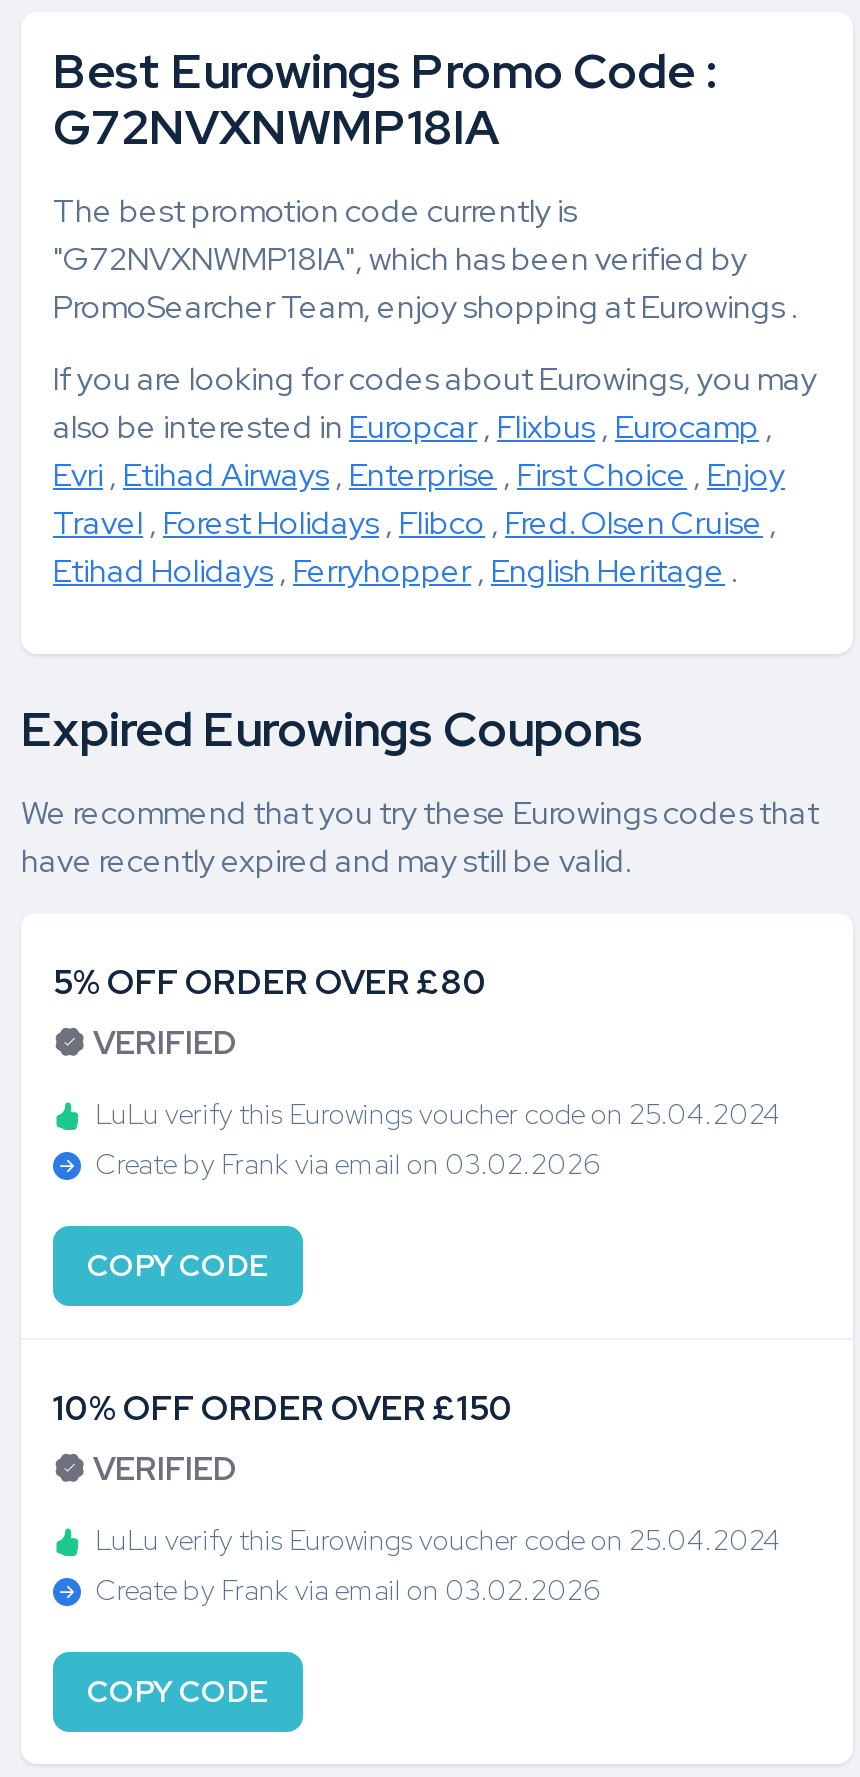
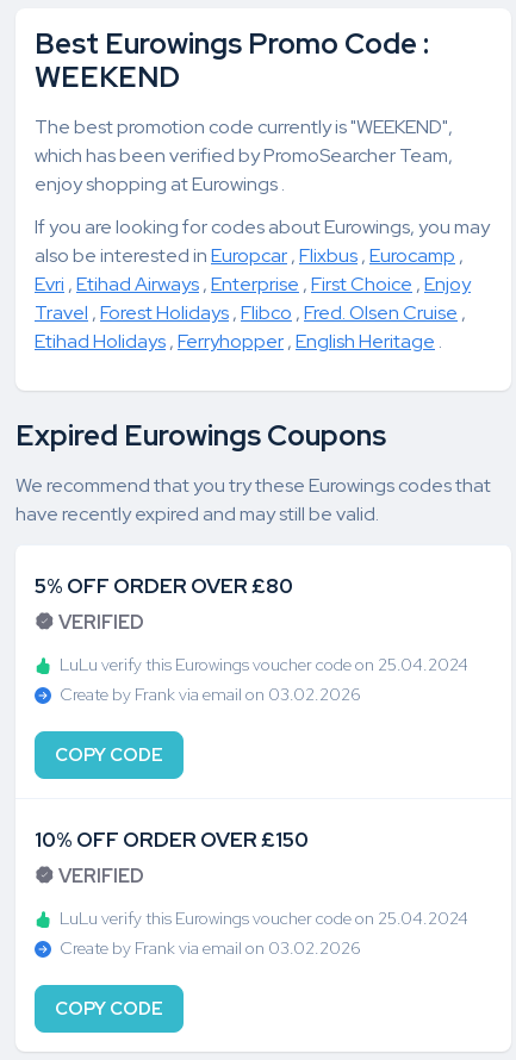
[53,95,499,157] G72NVXNWMP18IA -> [35,58,180,95] WEEKEND
[53,189,797,327] The best promotion code currently is | "G72NVXNWMP18IA", which has been verified by | PromoSearcher Team, enjoy shopping at Eurowings . -> [35,114,453,196] The best promotion code currently is "WEEKEND", | which has been verified by PromoSearcher Team, | enjoy shopping at Eurowings .

